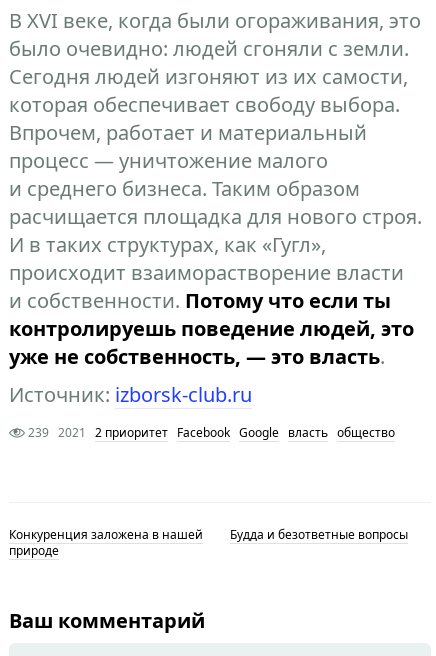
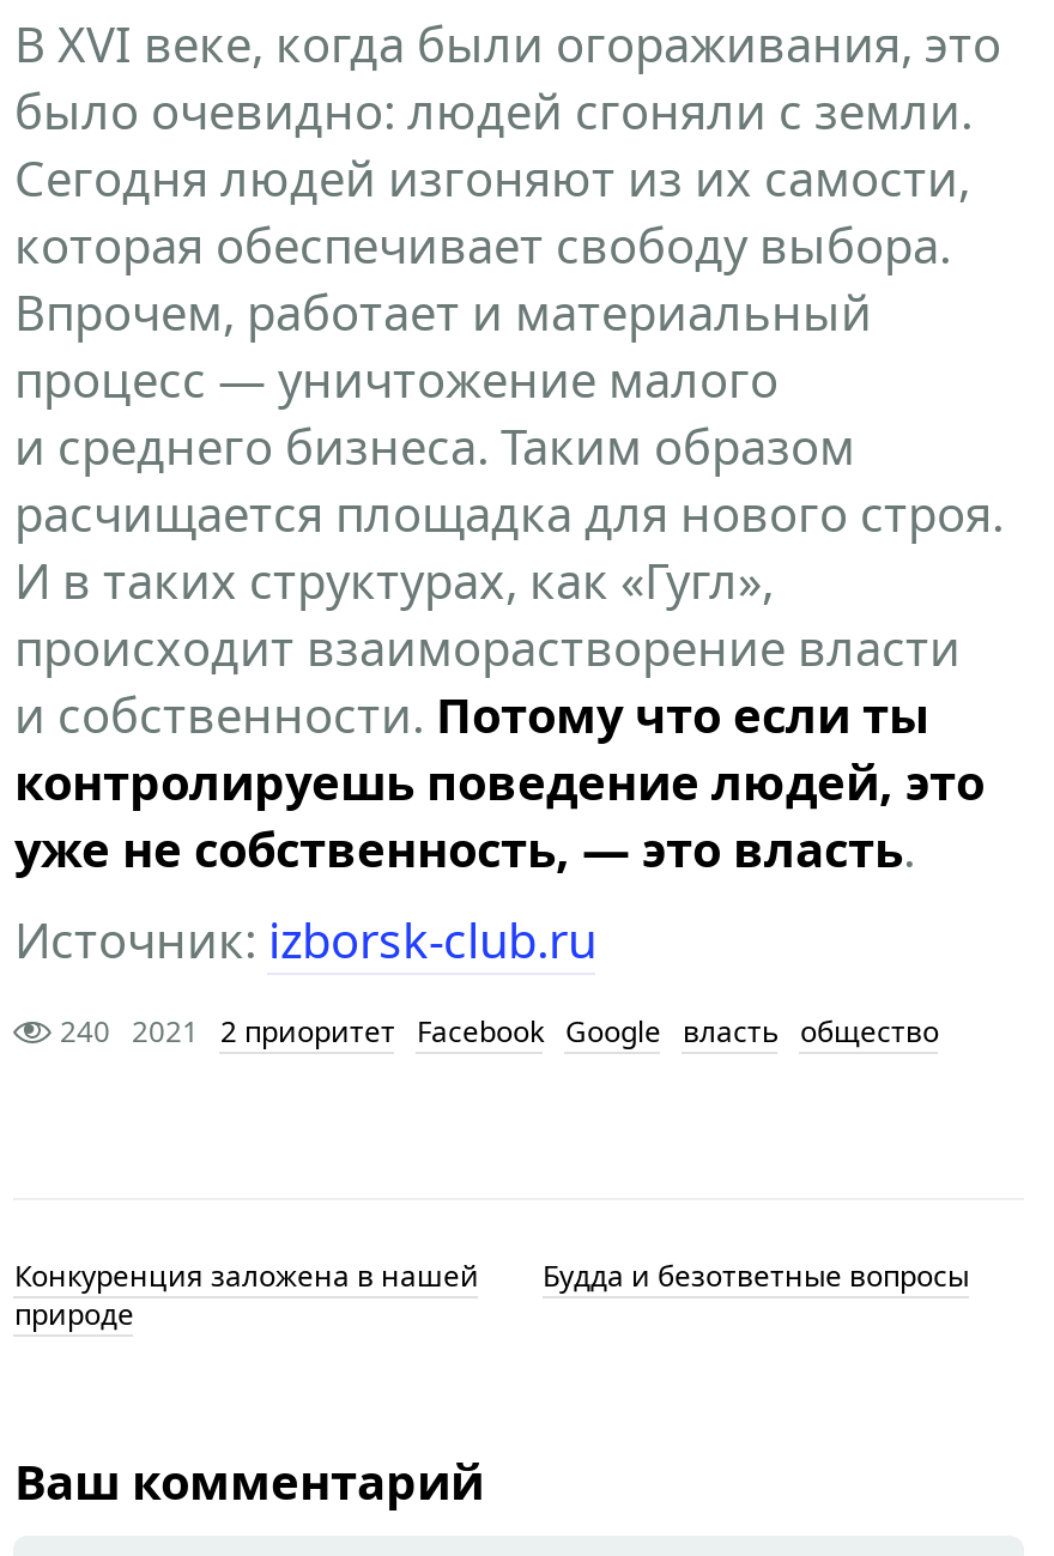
[25,424,395,441] 239 2021 2 приоритет Facebook Google власть общество -> [52,1011,939,1052] 240 2021 2 приоритет Facebook Google власть общество

